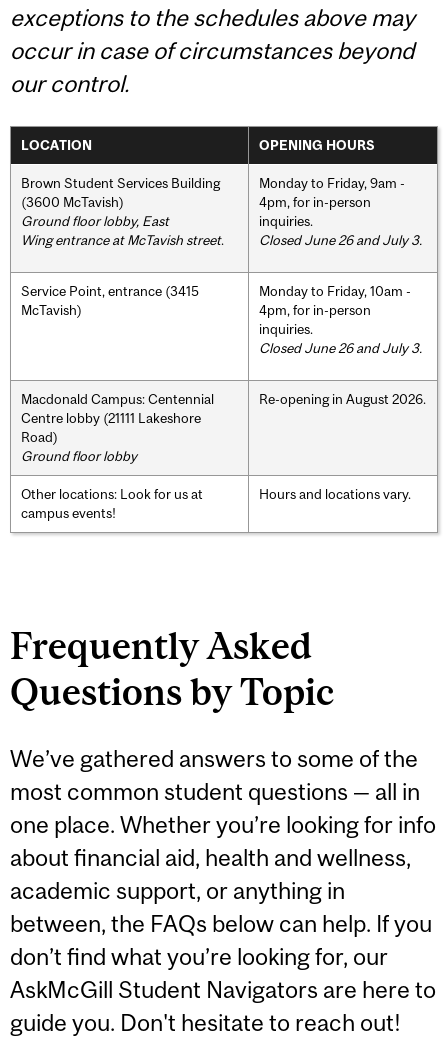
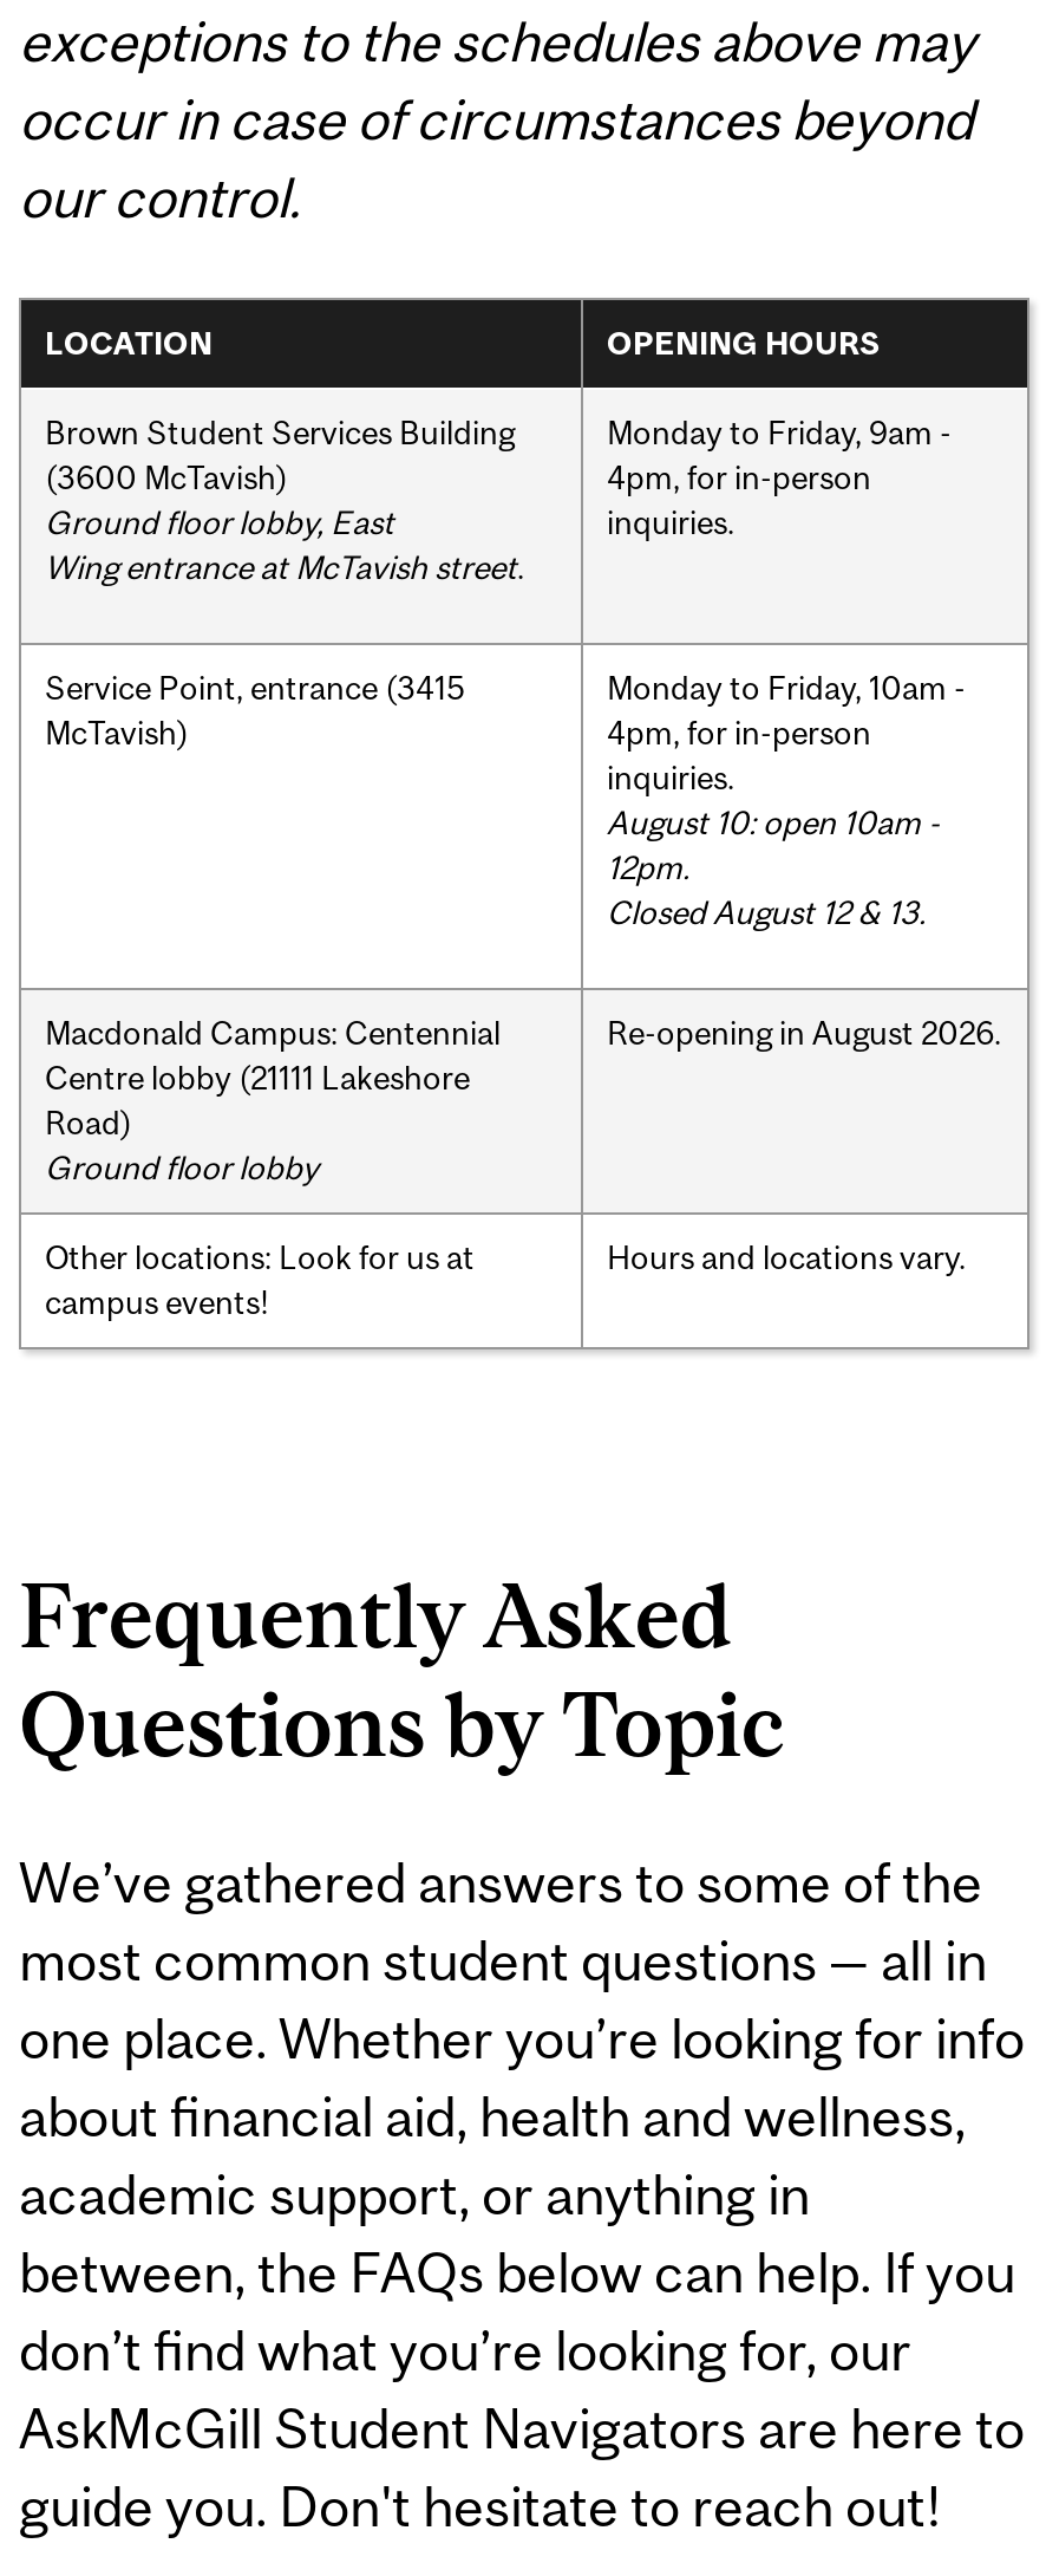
[259,232,422,248] Closed June 26 and July 3. -> none
[259,340,422,356] Closed June 26 and July 3. -> [607,803,940,930] August 10: open 10am - | 12pm. | Closed August 12 & 13.

